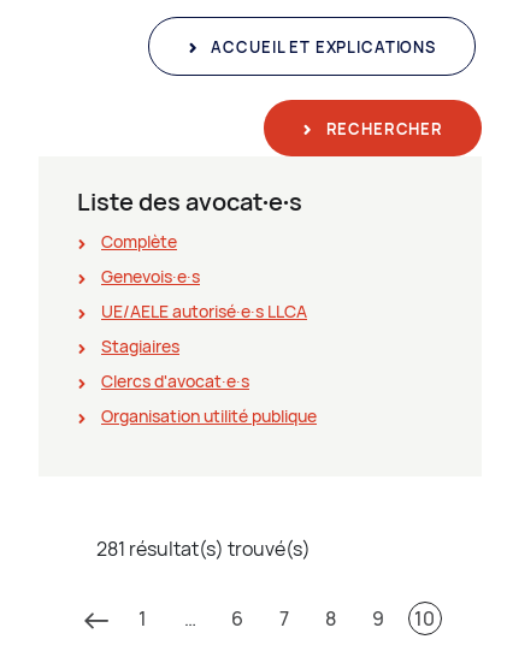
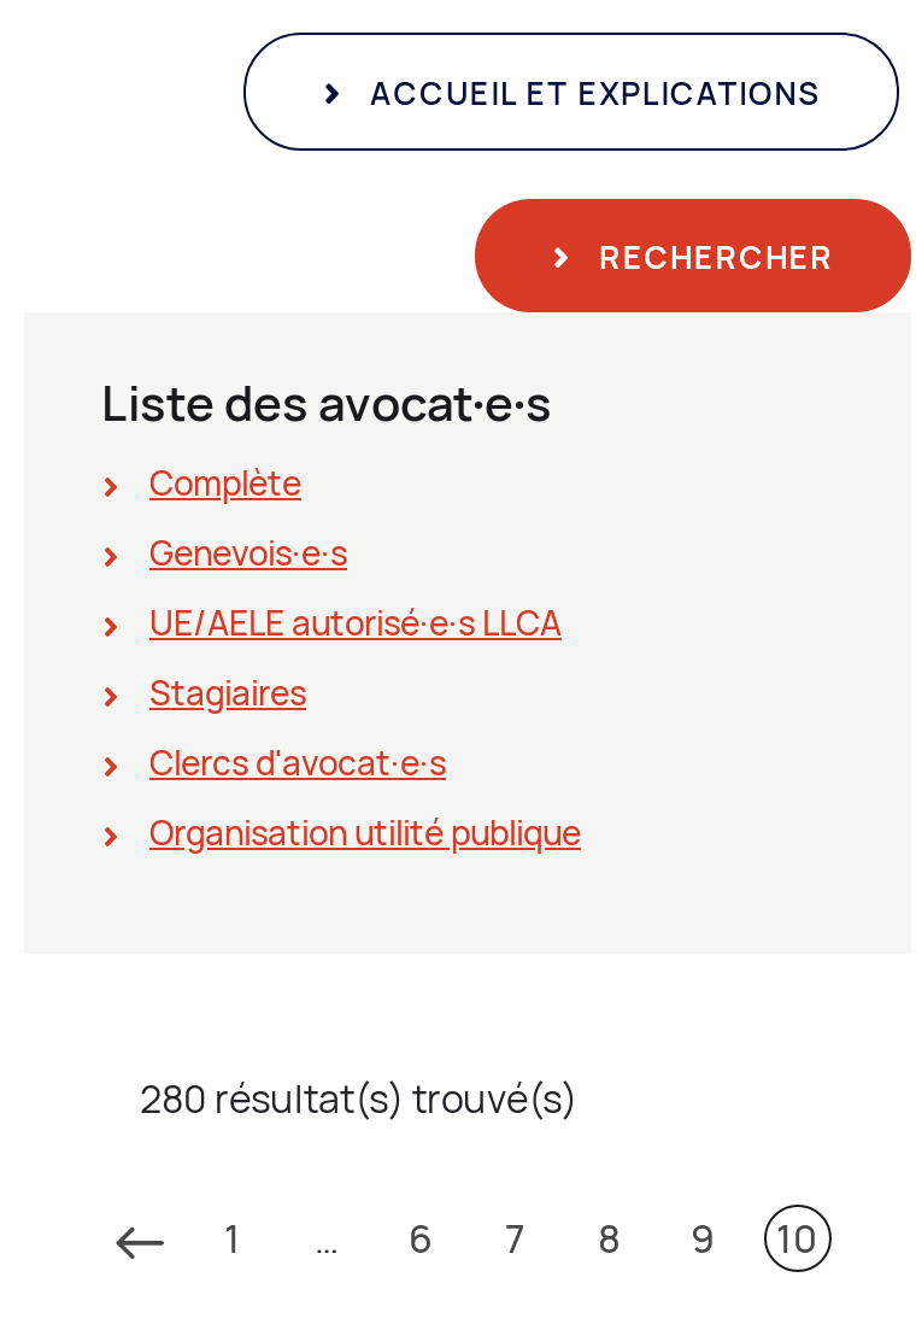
[96,535,311,562] 281 résultat(s) trouvé(s) -> [140,1071,579,1125] 280 résultat(s) trouvé(s)

